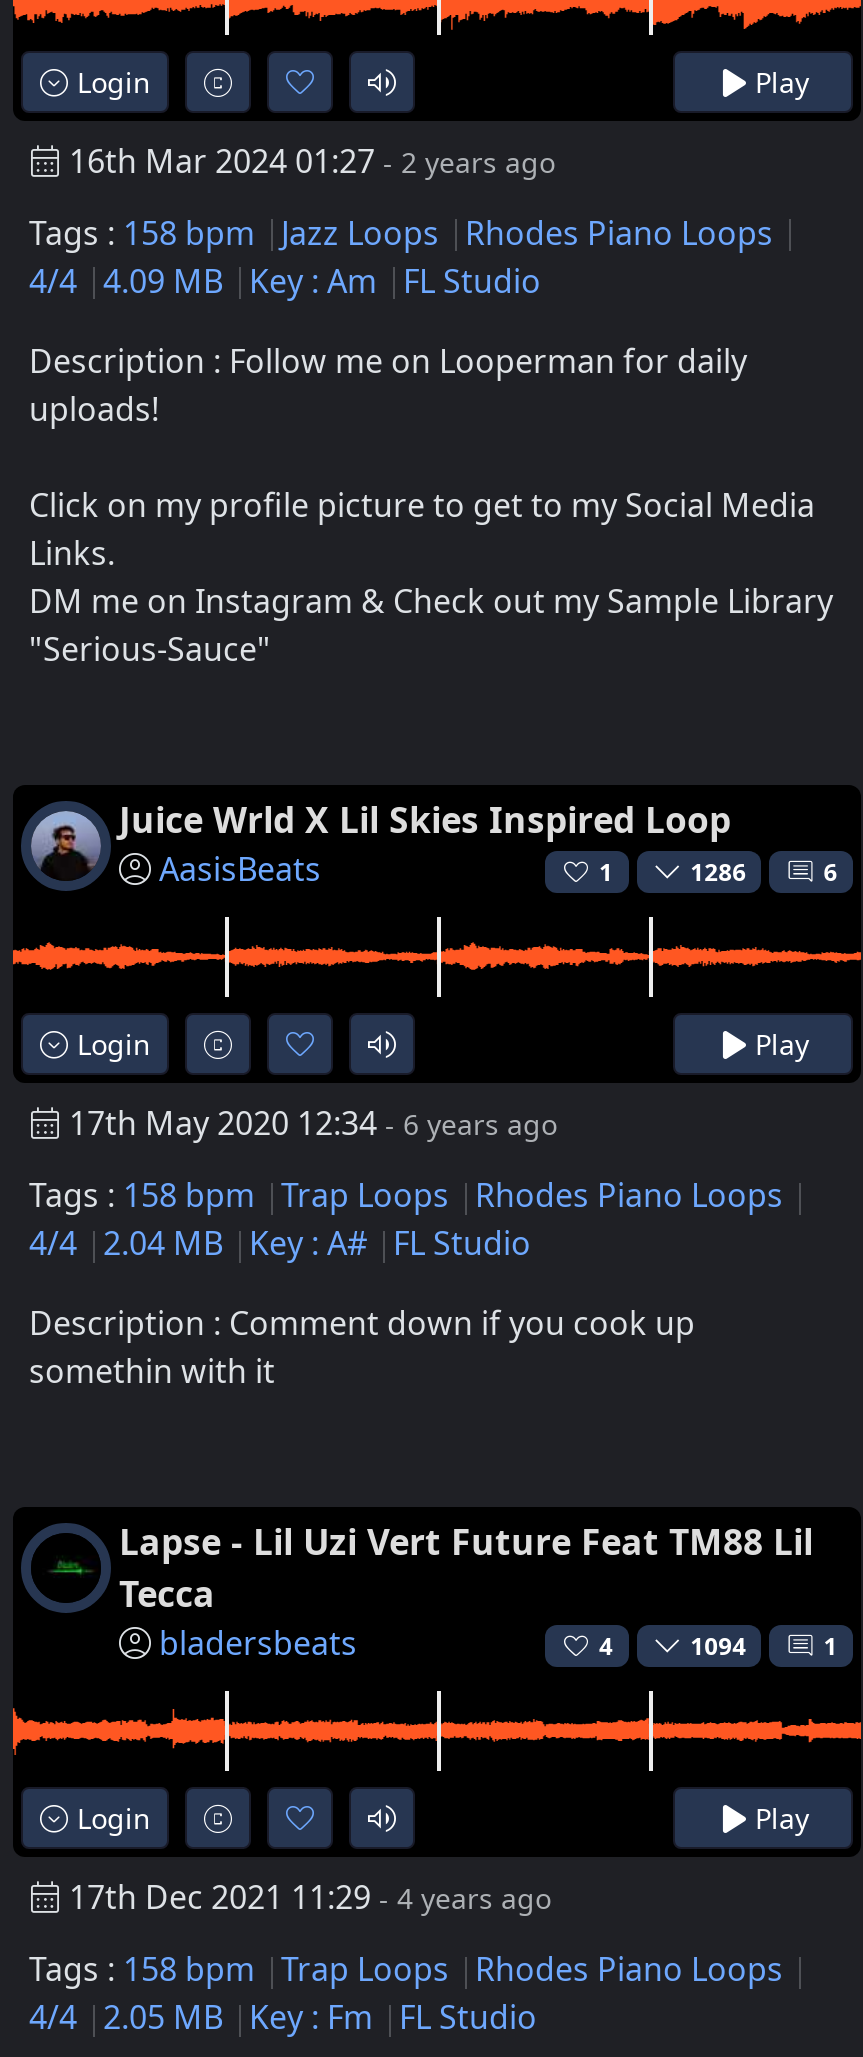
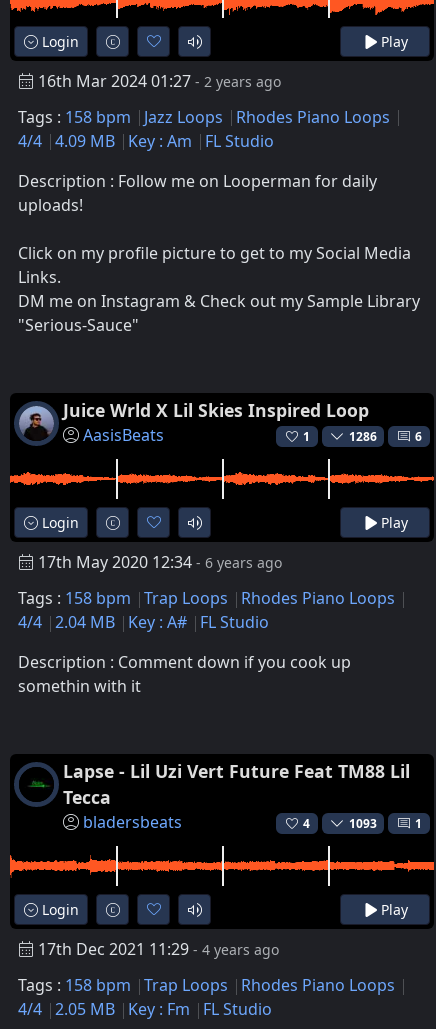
[690,1629,746,1663] 1094 -> [349,815,377,832] 1093

